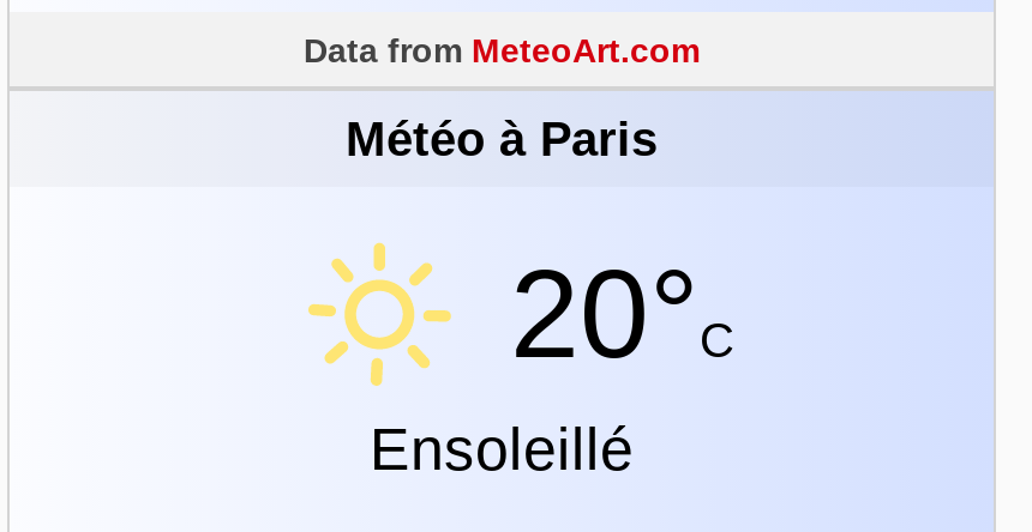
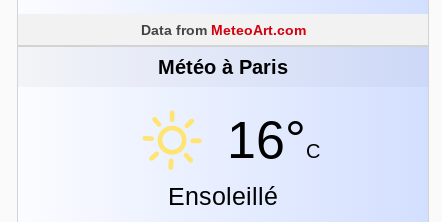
[510,244,733,383] 20°C -> [226,110,319,168] 16°C

